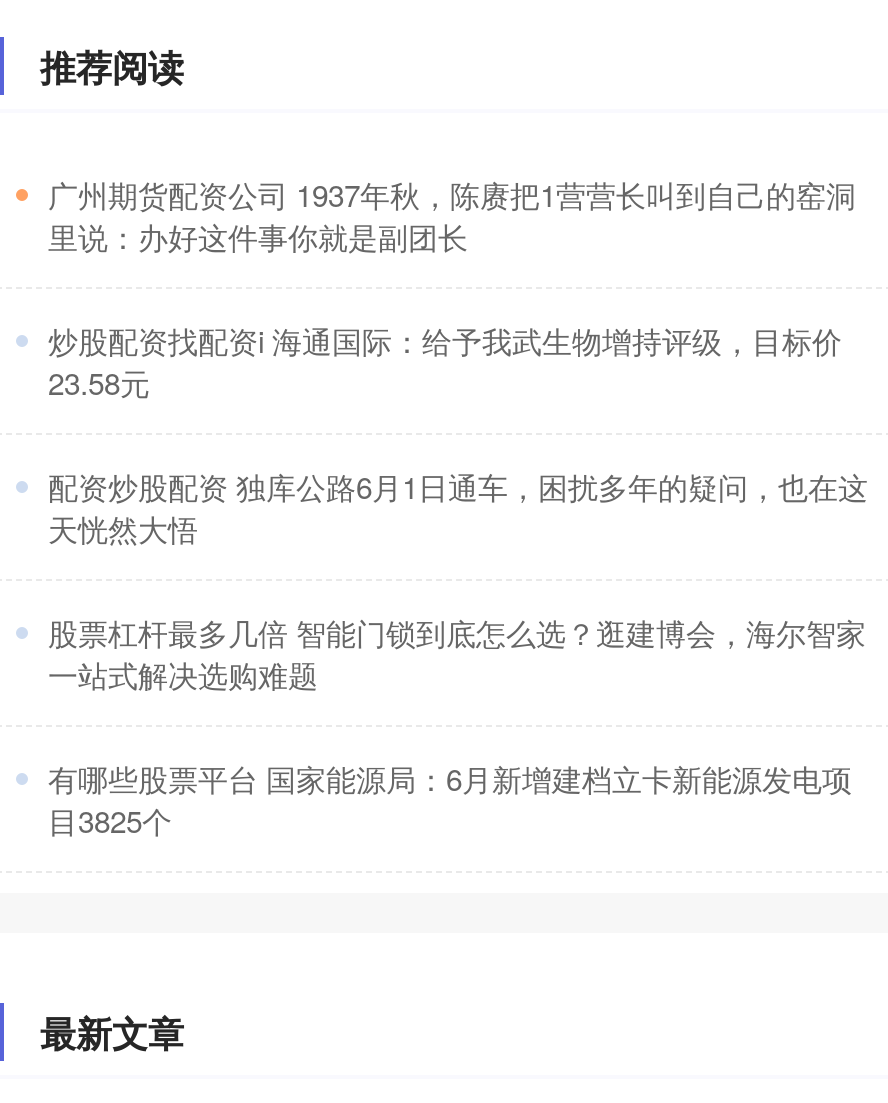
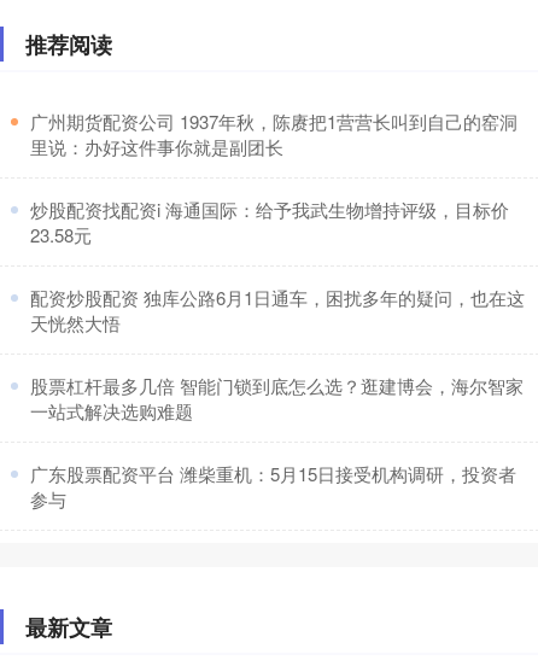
[48,756,852,840] 有哪些股票平台 国家能源局：6月新增建档立卡新能源发电项 | 目3825个 -> [30,460,516,511] 广东股票配资平台 潍柴重机：5月15日接受机构调研，投资者 | 参与

